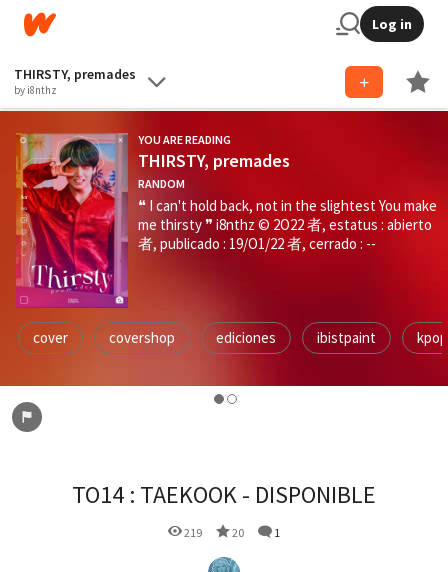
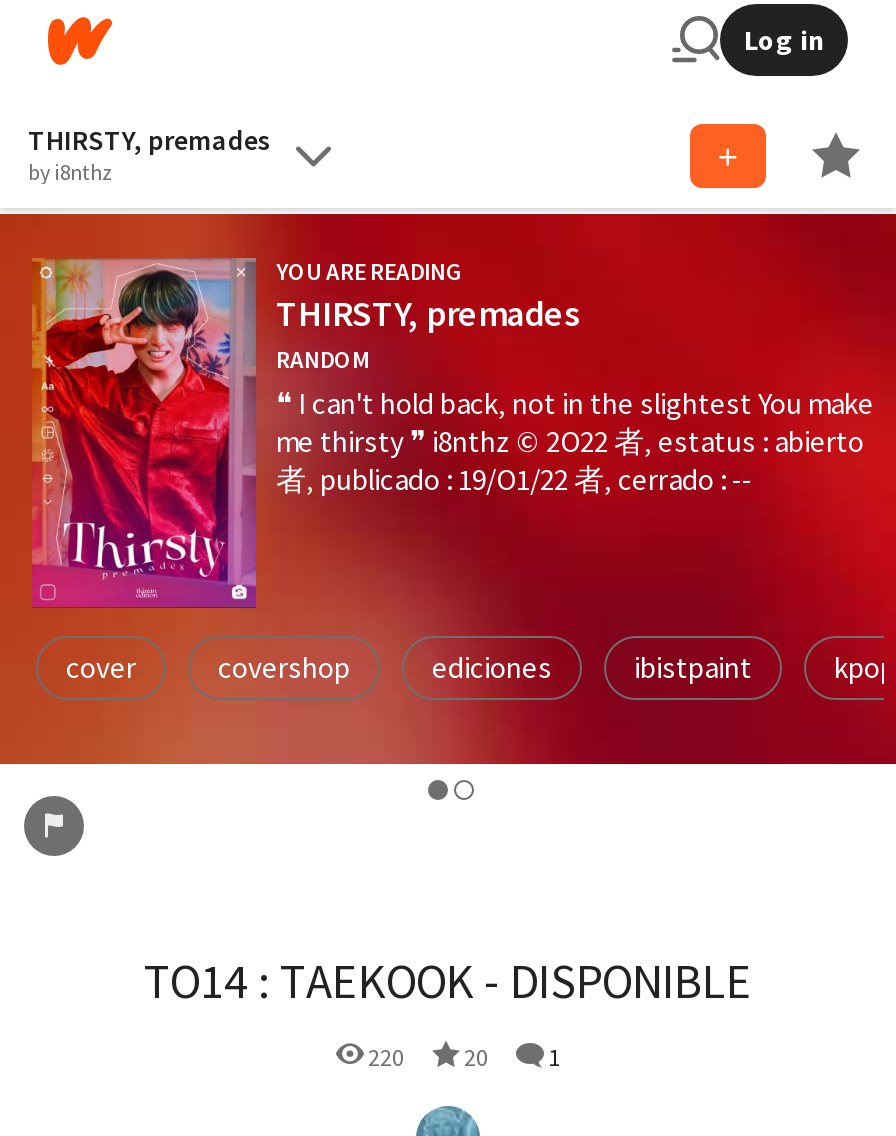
[182,525,280,540] 219 20 1 -> [364,1042,560,1072] 220 20 1

